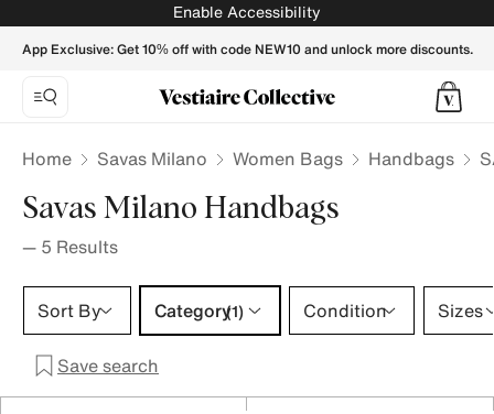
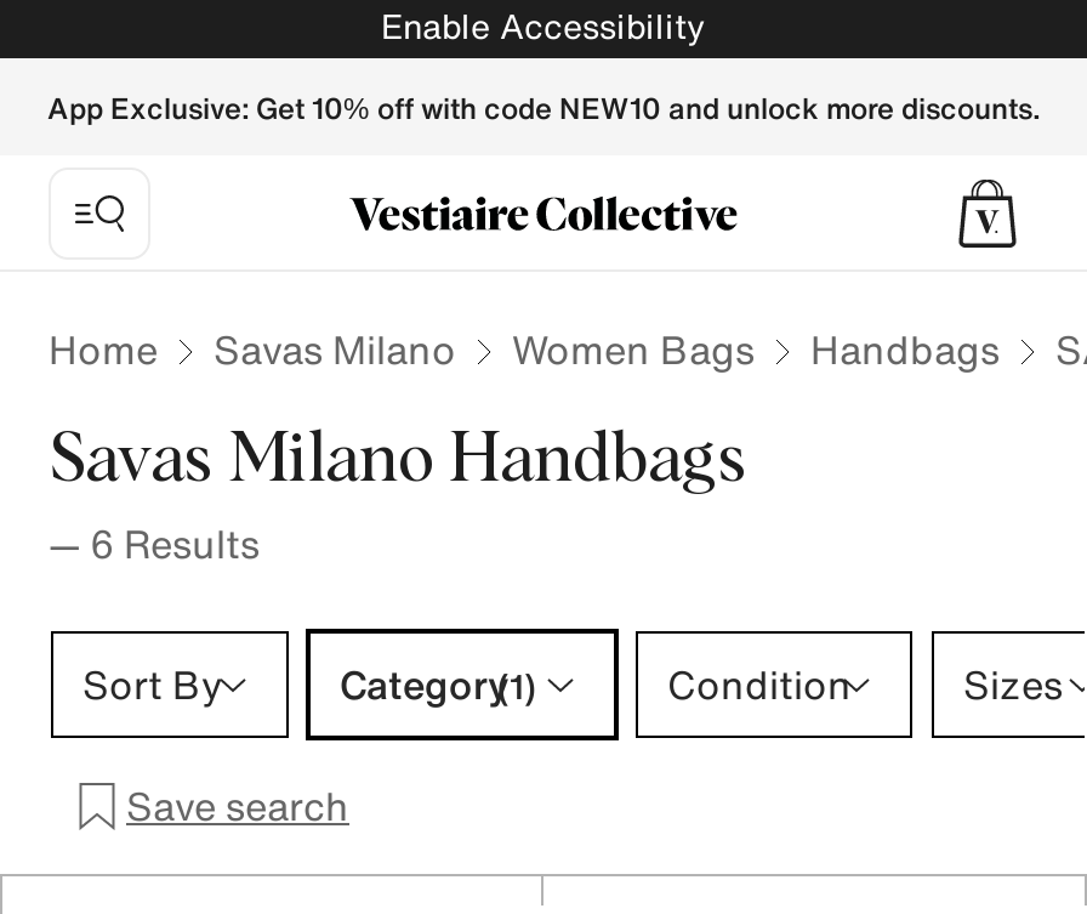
[22,233,118,260] — 5 Results -> [49,515,260,573] — 6 Results

